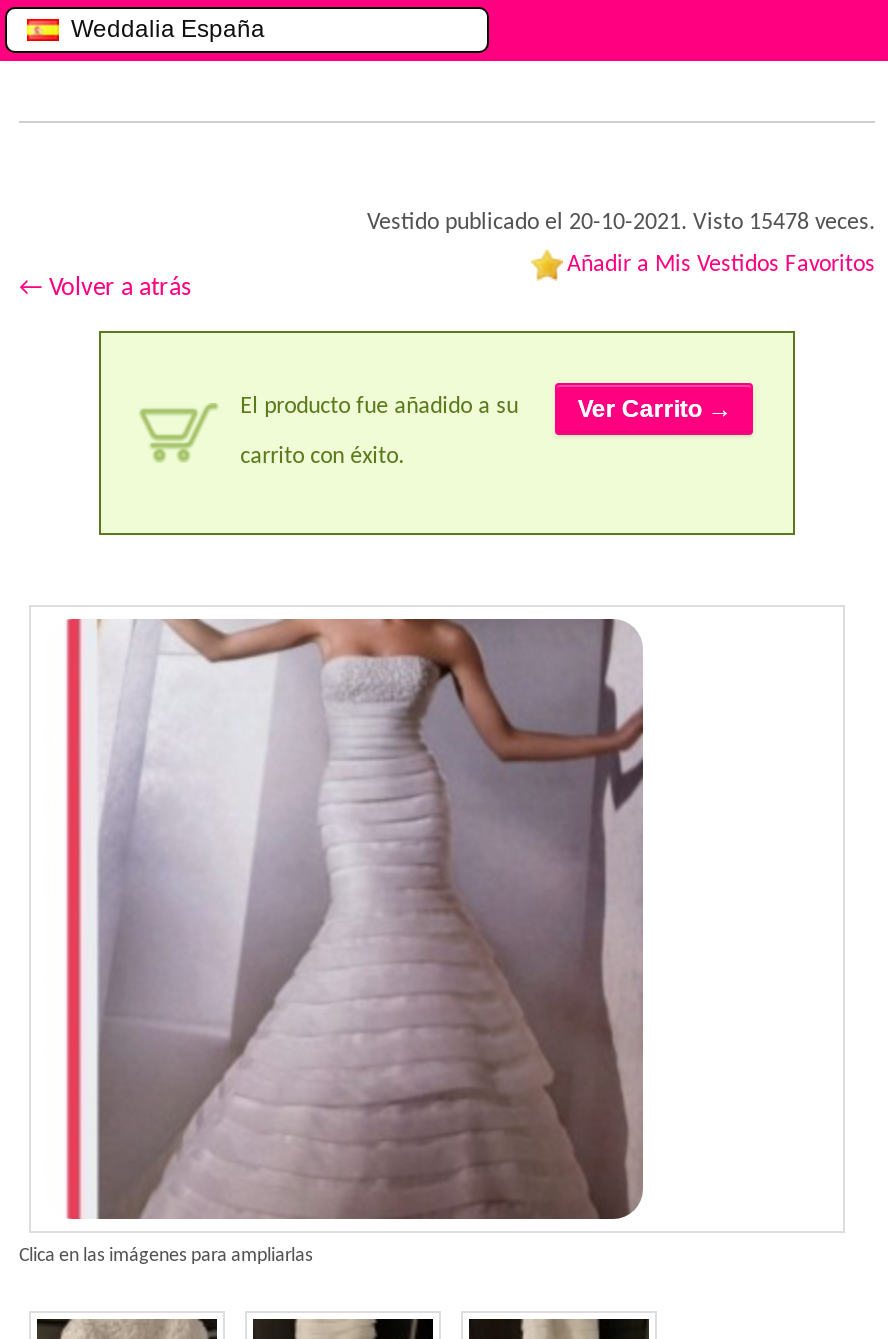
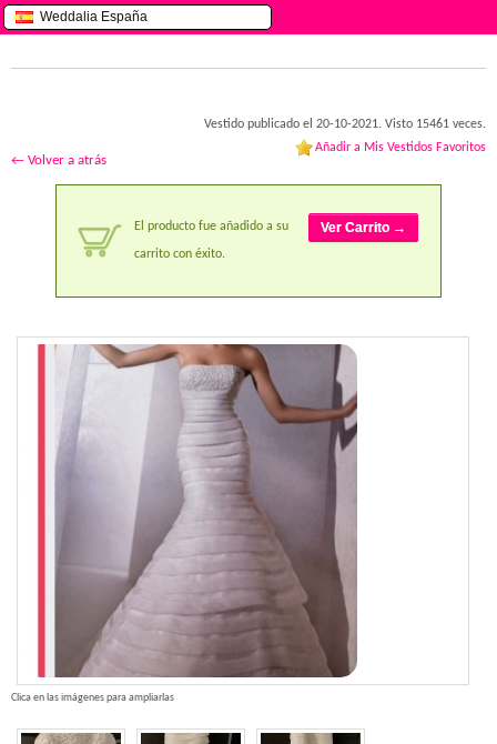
[367,211,875,235] Vestido publicado el 20-10-2021. Visto 15478 veces. -> [204,118,486,131] Vestido publicado el 20-10-2021. Visto 15461 veces.

